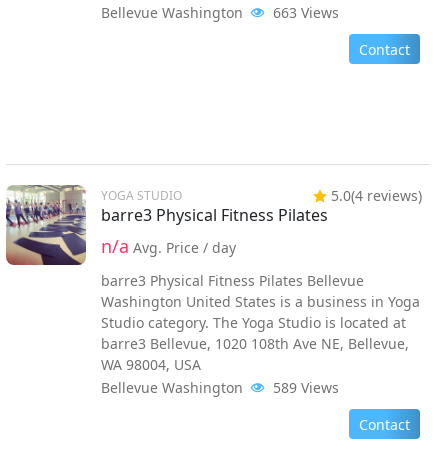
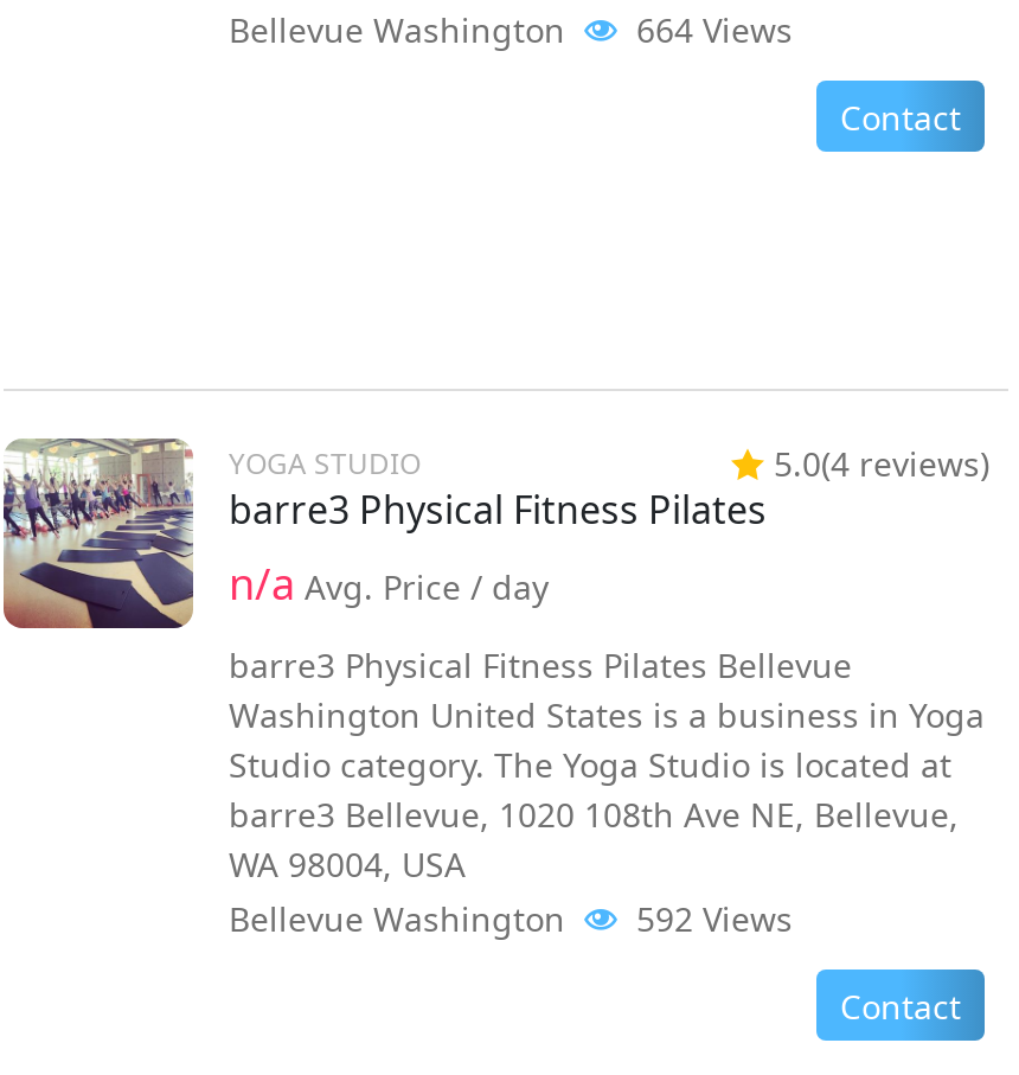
[101,3,339,22] Bellevue Washington 663 Views -> [229,7,793,52] Bellevue Washington 664 Views
[101,378,339,397] Bellevue Washington 589 Views -> [229,896,793,941] Bellevue Washington 592 Views

